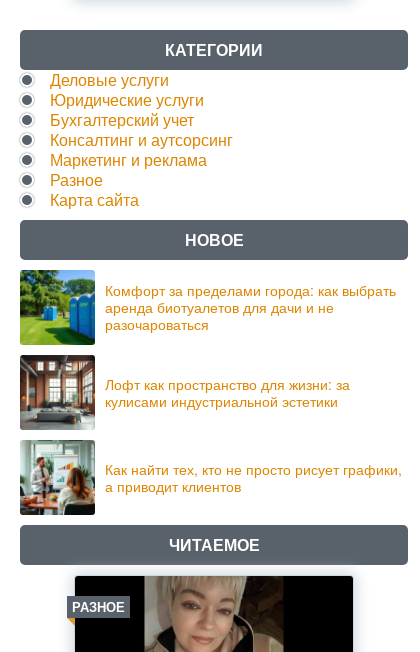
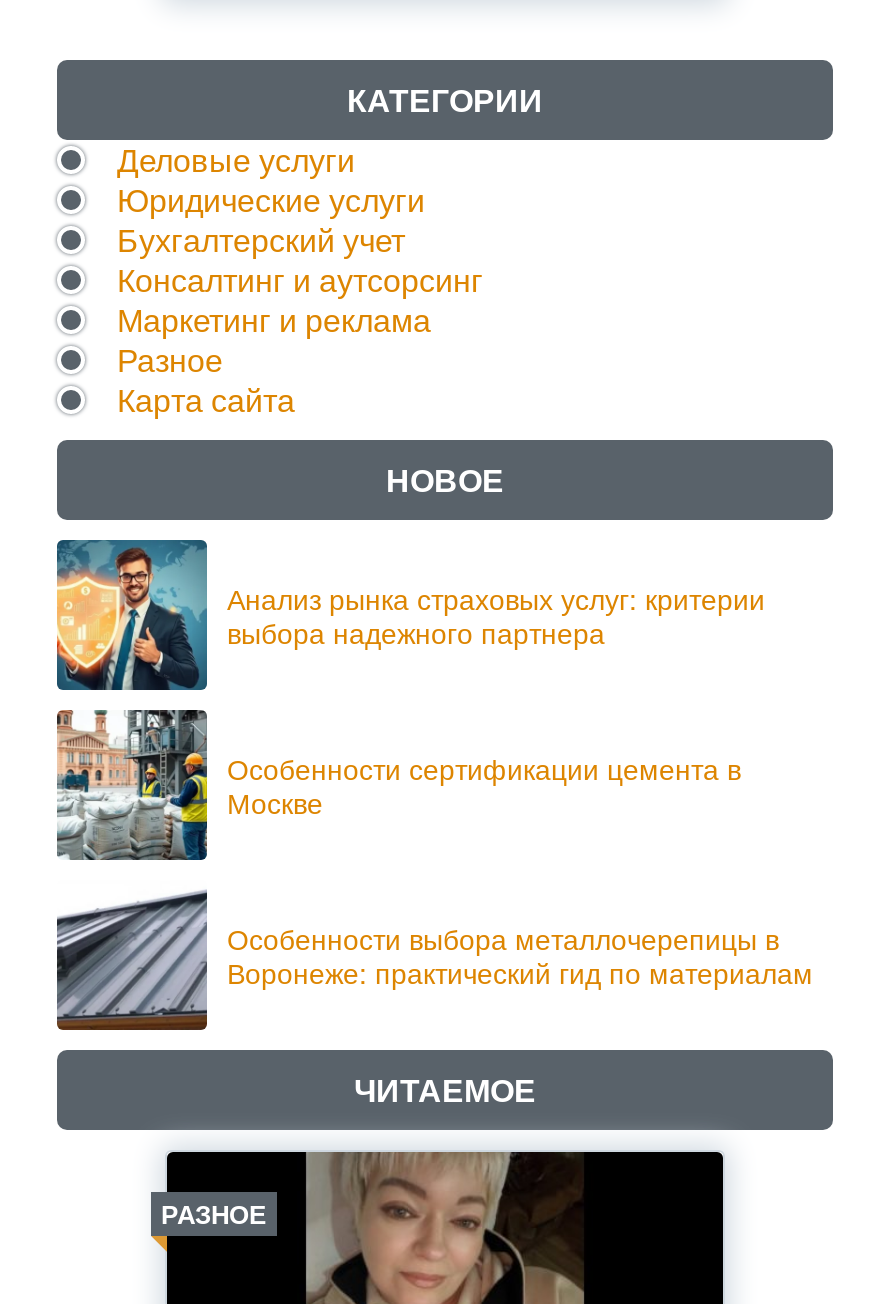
[19,269,396,346] [image] | Комфорт за пределами города: как выбрать | аренда биотуалетов для дачи и не | разочароваться -> [55,538,765,692] [image] | Анализ рынка страховых услуг: критерии | выбора надежного партнера
[19,354,350,430] [image] | Лофт как пространство для жизни: за | кулисами индустриальной эстетики -> [57,708,741,862] [image] | Особенности сертификации цемента в | Москве
[20,439,402,516] [image] | Как найти тех, кто не просто рисует графики, | а приводит клиентов -> [55,880,813,1032] [image] | Особенности выбора металлочерепицы в | Воронеже: практический гид по материалам

